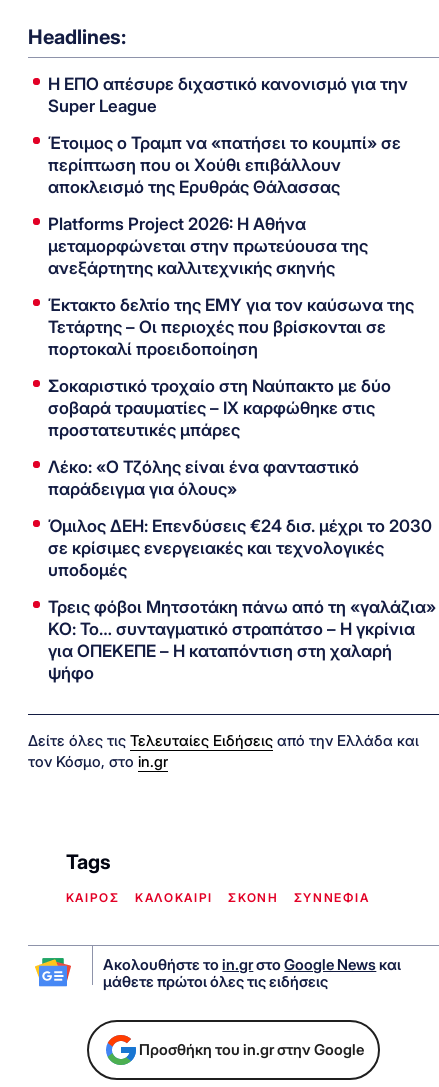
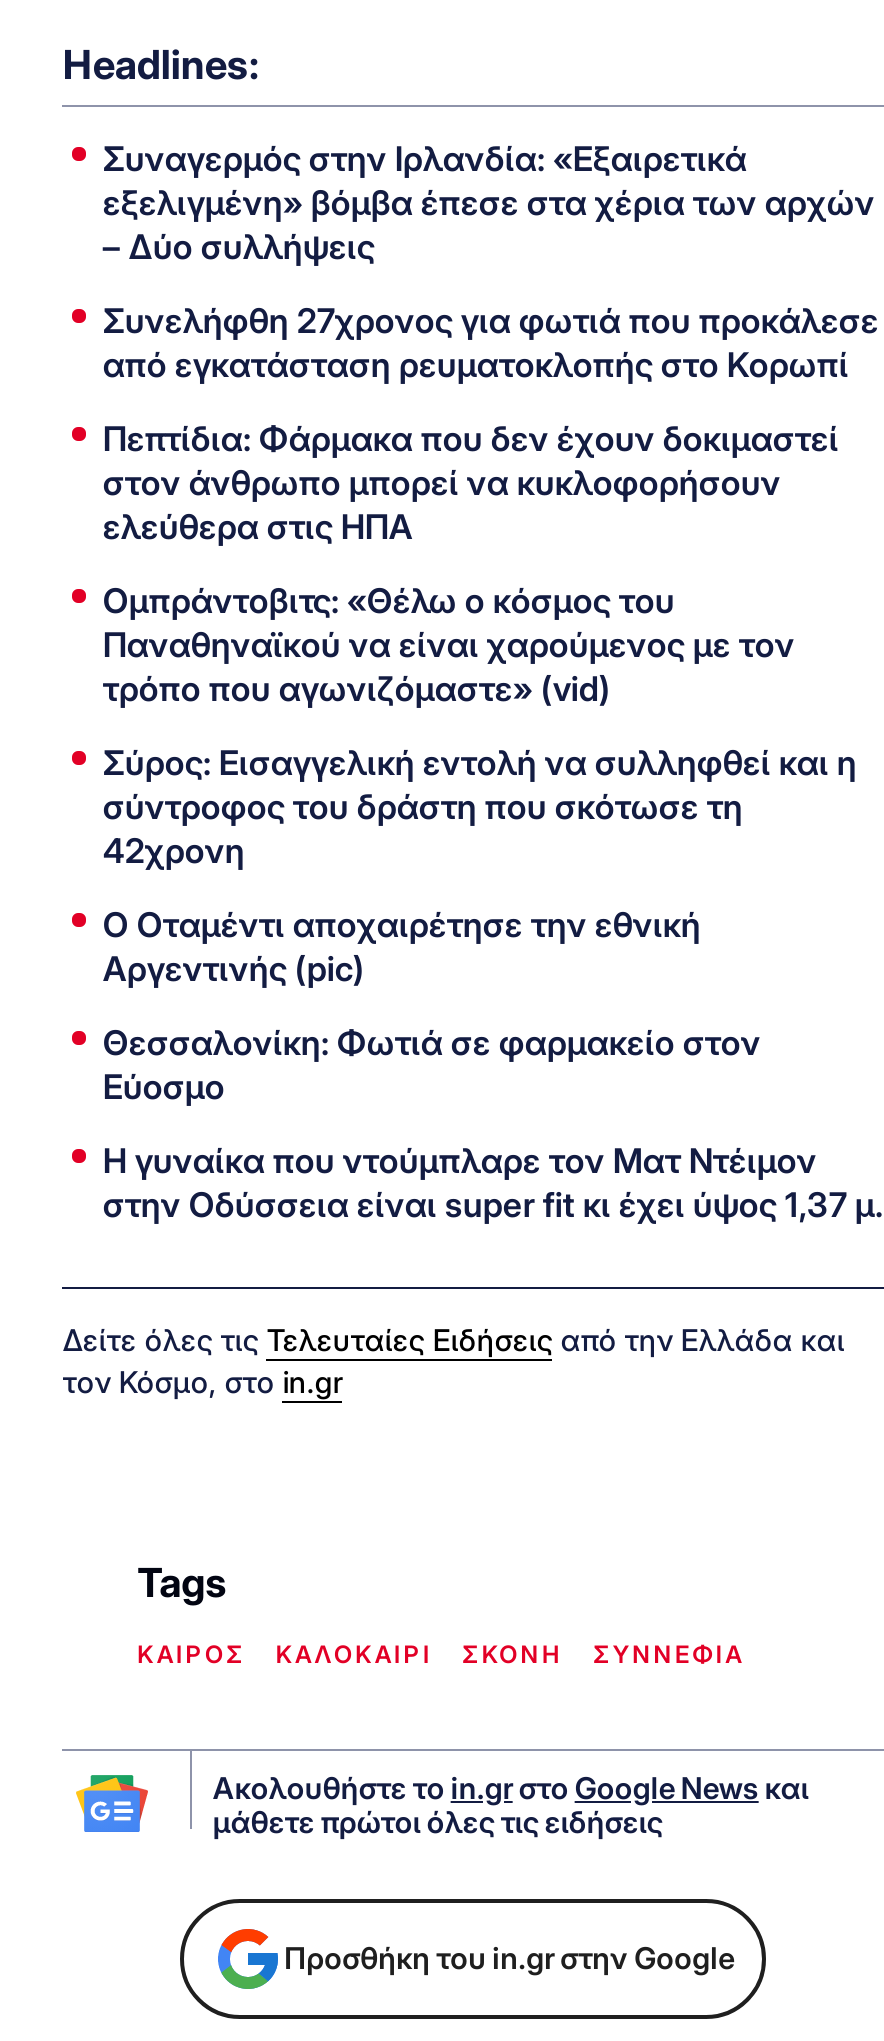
[48,74,408,116] Η ΕΠΟ απέσυρε διχαστικό κανονισμό για την | Super League -> [103,138,875,266] Συναγερμός στην Ιρλανδία: «Εξαιρετικά | εξελιγμένη» βόμβα έπεσε στα χέρια των αρχών | – Δύο συλλήψεις
[48,133,401,197] Έτοιμος ο Τραμπ να «πατήσει το κουμπί» σε | περίπτωση που οι Χούθι επιβάλλουν | αποκλεισμό της Ερυθράς Θάλασσας -> [103,300,879,384] Συνελήφθη 27χρονος για φωτιά που προκάλεσε | από εγκατάσταση ρευματοκλοπής στο Κορωπί
[48,214,368,278] Platforms Project 2026: Η Αθήνα | μεταμορφώνεται στην πρωτεύουσα της | ανεξάρτητης καλλιτεχνικής σκηνής -> [103,418,839,546] Πεπτίδια: Φάρμακα που δεν έχουν δοκιμαστεί | στον άνθρωπο μπορεί να κυκλοφορήσουν | ελεύθερα στις ΗΠΑ
[48,295,414,359] Έκτακτο δελτίο της ΕΜΥ για τον καύσωνα της | Τετάρτης – Οι περιοχές που βρίσκονται σε | πορτοκαλί προειδοποίηση -> [103,580,795,708] Ομπράντοβιτς: «Θέλω ο κόσμος του | Παναθηναϊκού να είναι χαρούμενος με τον | τρόπο που αγωνιζόμαστε» (vid)
[48,376,391,440] Σοκαριστικό τροχαίο στη Ναύπακτο με δύο | σοβαρά τραυματίες – ΙΧ καρφώθηκε στις | προστατευτικές μπάρες -> [103,742,857,870] Σύρος: Εισαγγελική εντολή να συλληφθεί και η | σύντροφος του δράστη που σκότωσε τη | 42χρονη
[48,457,359,499] Λέκο: «Ο Τζόλης είναι ένα φανταστικό | παράδειγμα για όλους» -> [103,904,701,988] Ο Οταμέντι αποχαιρέτησε την εθνική | Αργεντινής (pic)
[48,516,432,580] Όμιλος ΔΕΗ: Επενδύσεις €24 δισ. μέχρι το 2030 | σε κρίσιμες ενεργειακές και τεχνολογικές | υποδομές -> [103,1022,761,1106] Θεσσαλονίκη: Φωτιά σε φαρμακείο στον | Εύοσμο
[48,597,436,683] Τρεις φόβοι Μητσοτάκη πάνω από τη «γαλάζια» | ΚΟ: Το… συνταγματικό στραπάτσο – Η γκρίνια | για ΟΠΕΚΕΠΕ – Η καταπόντιση στη χαλαρή | ψήφο -> [103,1140,883,1224] Η γυναίκα που ντούμπλαρε τον Ματ Ντέιμον | στην Οδύσσεια είναι super fit κι έχει ύψος 1,37 μ.

